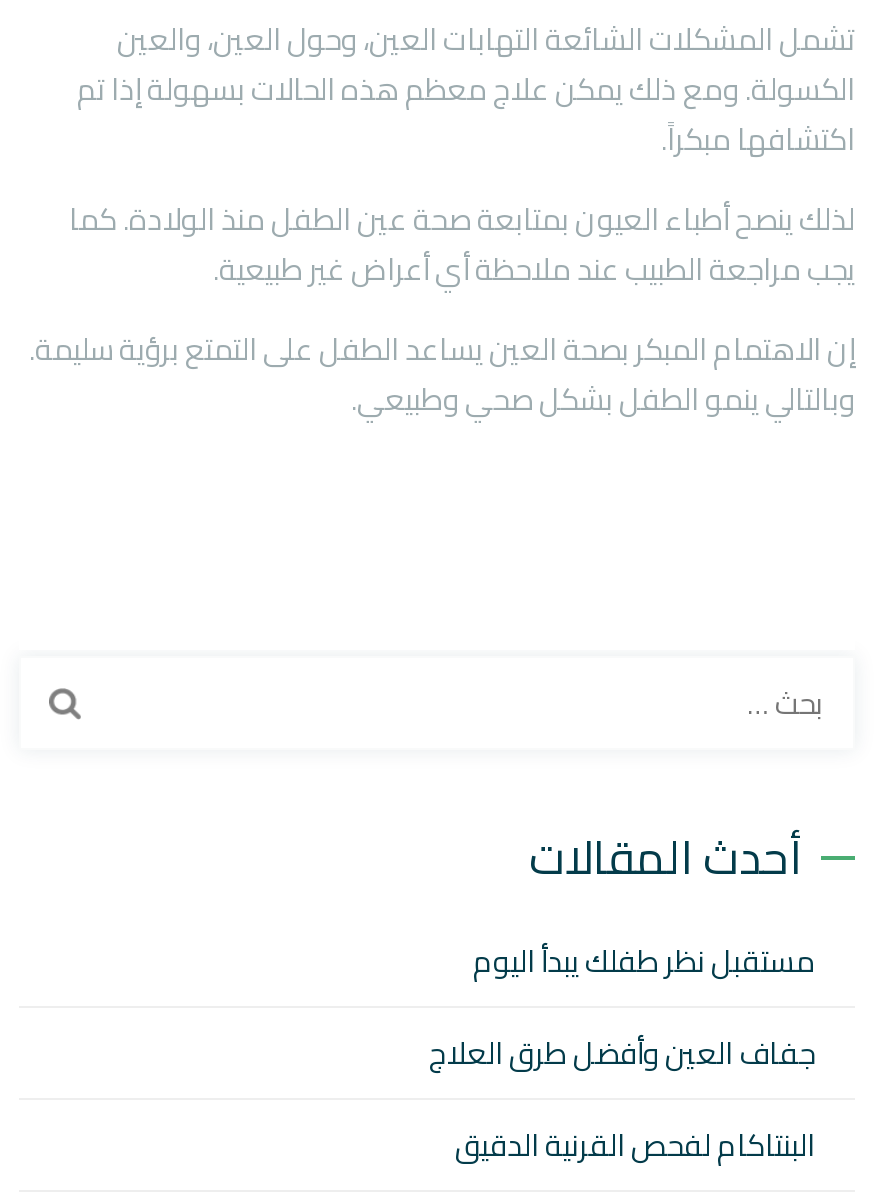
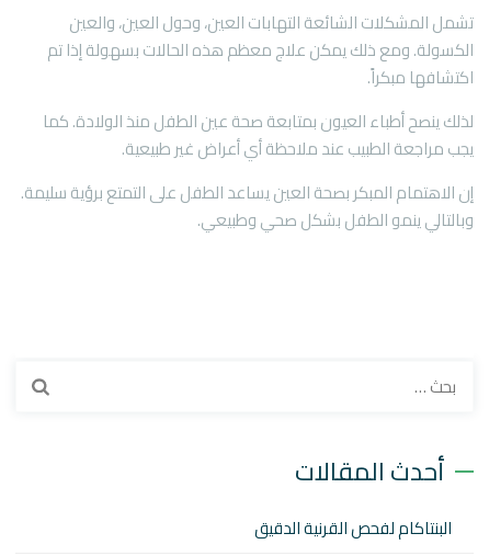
[429,931,815,1081] مستقبل نظر طفلك يبدأ اليوم | جفاف العين وأفضل طرق العلاج -> none

